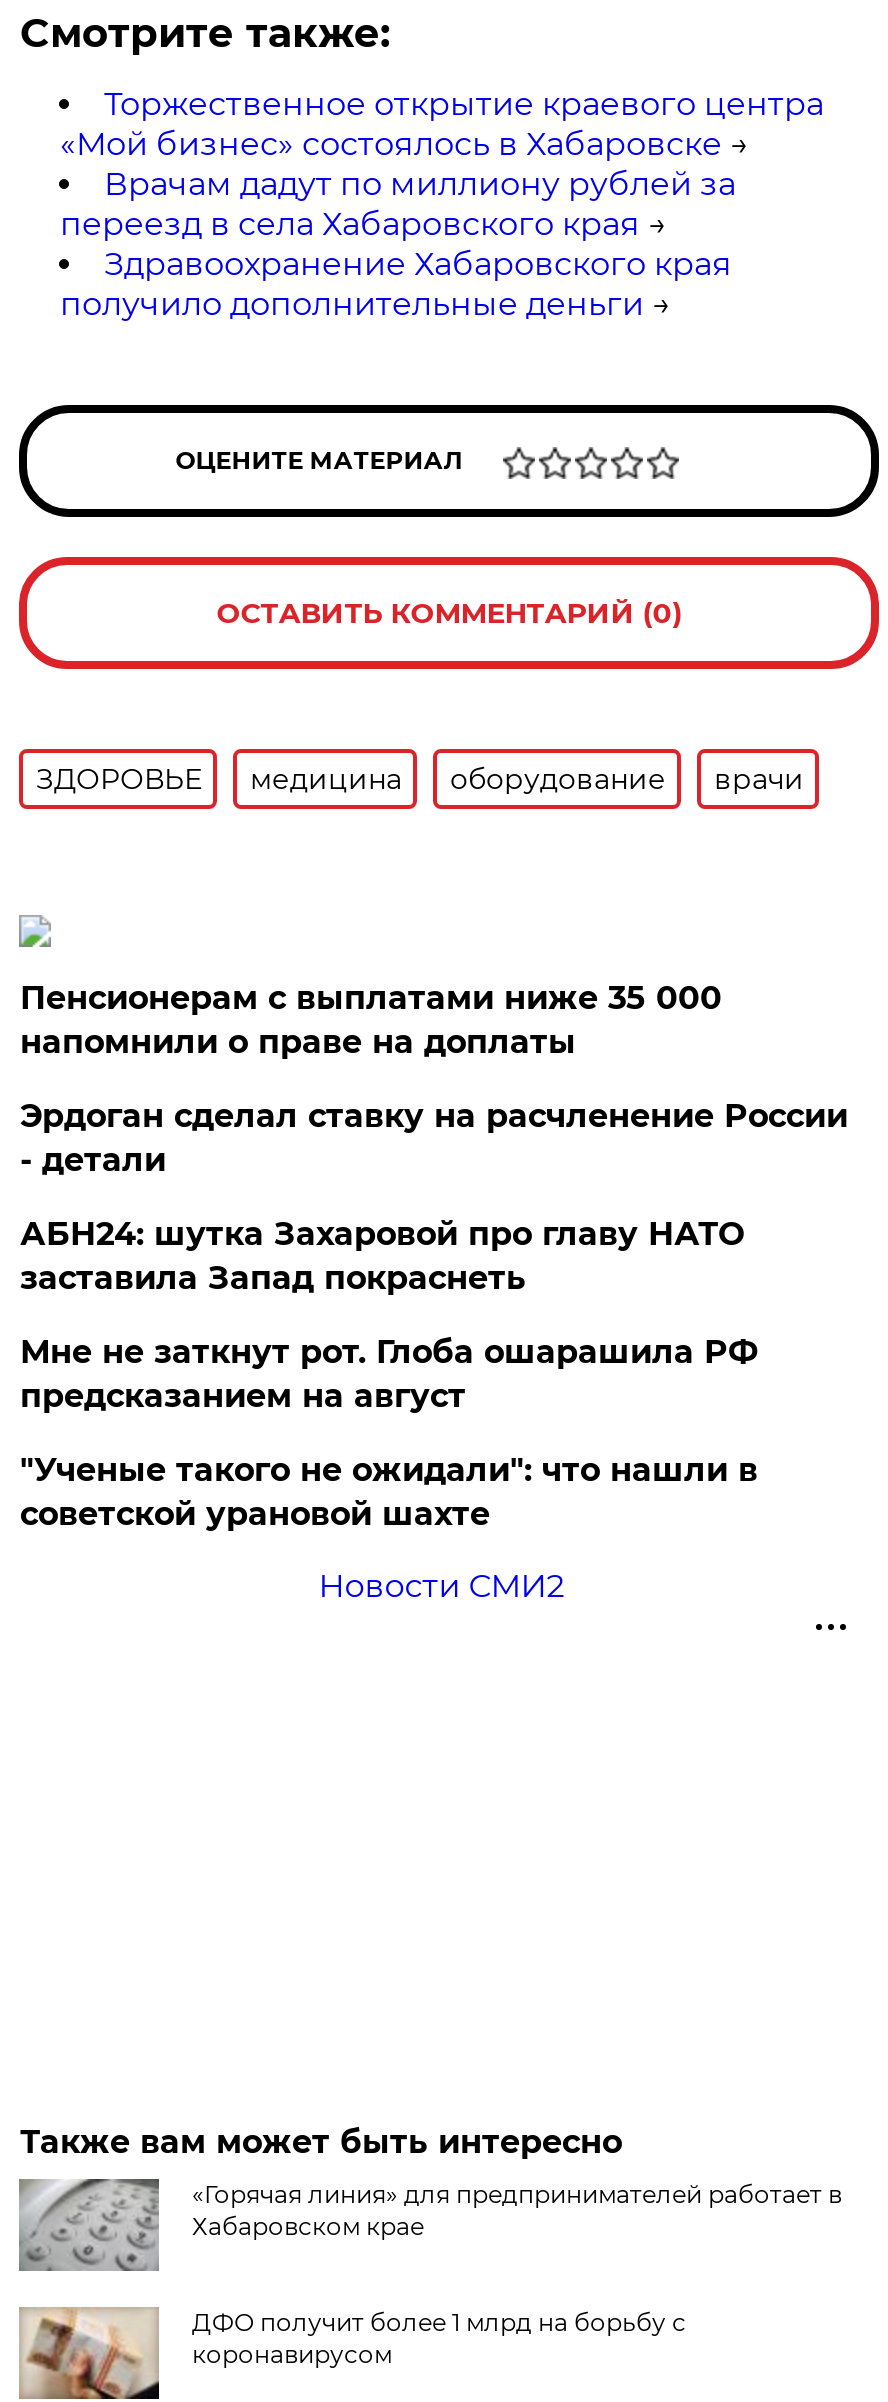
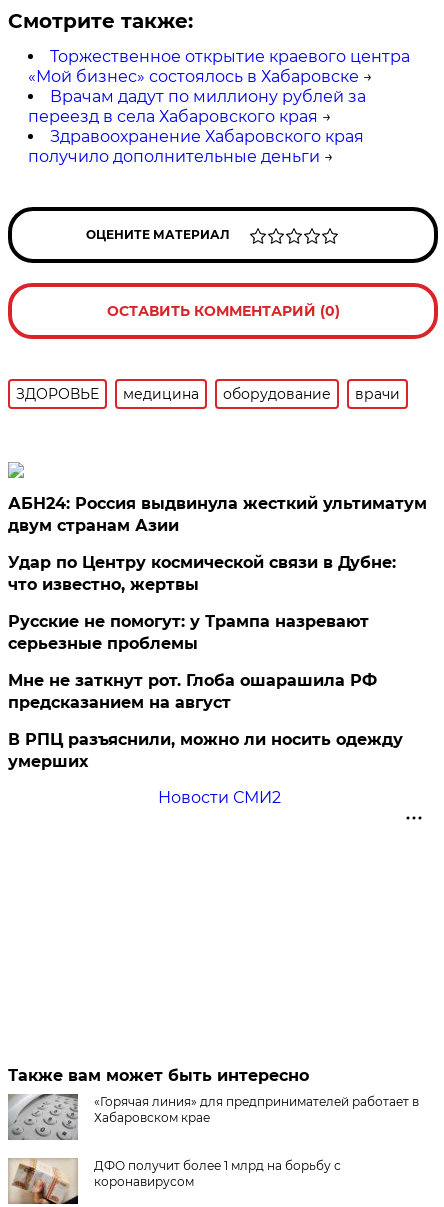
[20,979,722,1061] Пенсионерам с выплатами ниже 35 000 | напомнили о праве на доплаты -> [8,494,427,535] АБН24: Россия выдвинула жесткий ультиматум | двум странам Азии
[20,1097,848,1179] Эрдоган сделал ставку на расчленение России | - детали -> [8,553,396,594] Удар по Центру космической связи в Дубне: | что известно, жертвы
[20,1215,744,1297] АБН24: шутка Захаровой про главу НАТО | заставила Запад покраснеть -> [8,612,369,653] Русские не помогут: у Трампа назревают | серьезные проблемы
[20,1451,758,1533] "Ученые такого не ожидали": что нашли в | советской урановой шахте -> [8,730,403,771] В РПЦ разъяснили, можно ли носить одежду | умерших

